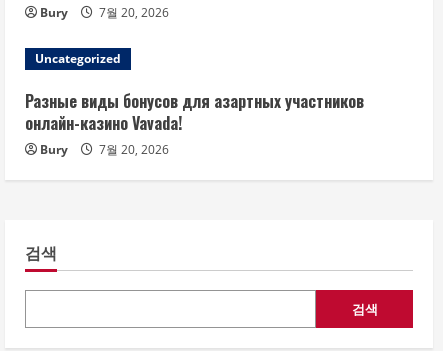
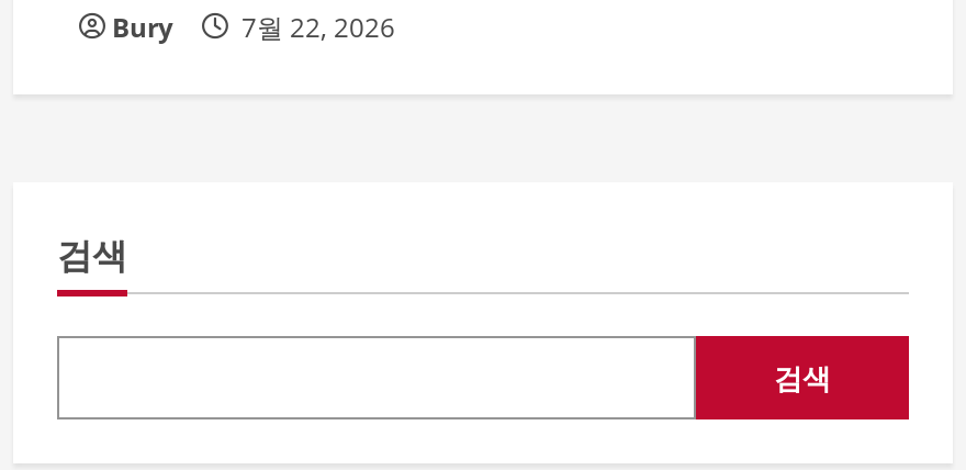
[25,4,364,158] 7월 20, 2026 | Uncategorized | Разные виды бонусов для азартных участников | онлайн-казино Vavada! | Bury | 7월 20, 2026 -> [235,9,395,46] 7월 22, 2026

